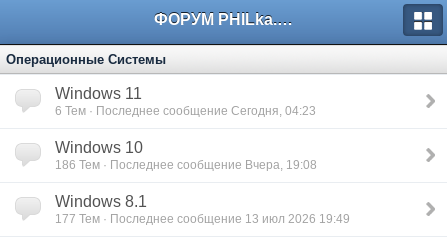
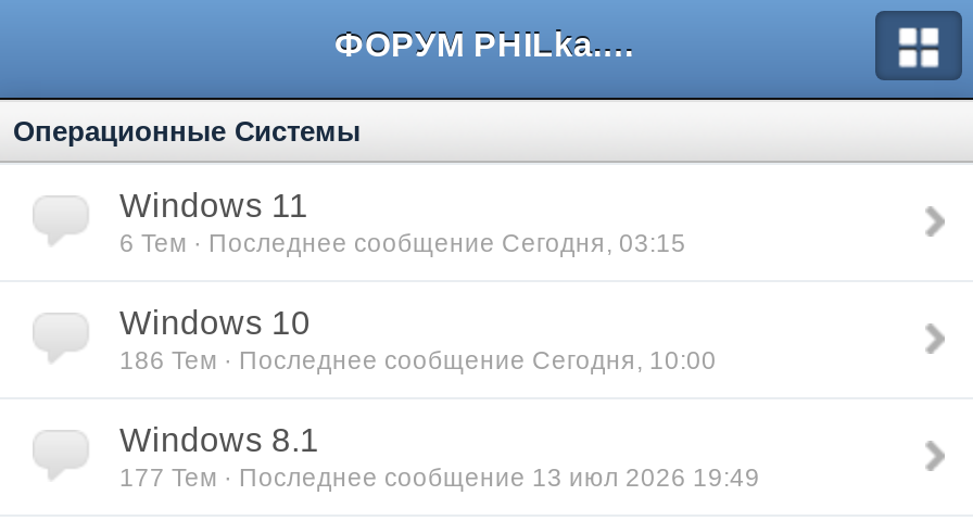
[55,104,316,117] 6 Тем · Последнее сообщение Сегодня, 04:23 -> [119,228,686,256] 6 Тем · Последнее сообщение Сегодня, 03:15
[55,158,317,171] 186 Тем · Последнее сообщение Вчера, 19:08 -> [119,345,717,373] 186 Тем · Последнее сообщение Сегодня, 10:00

